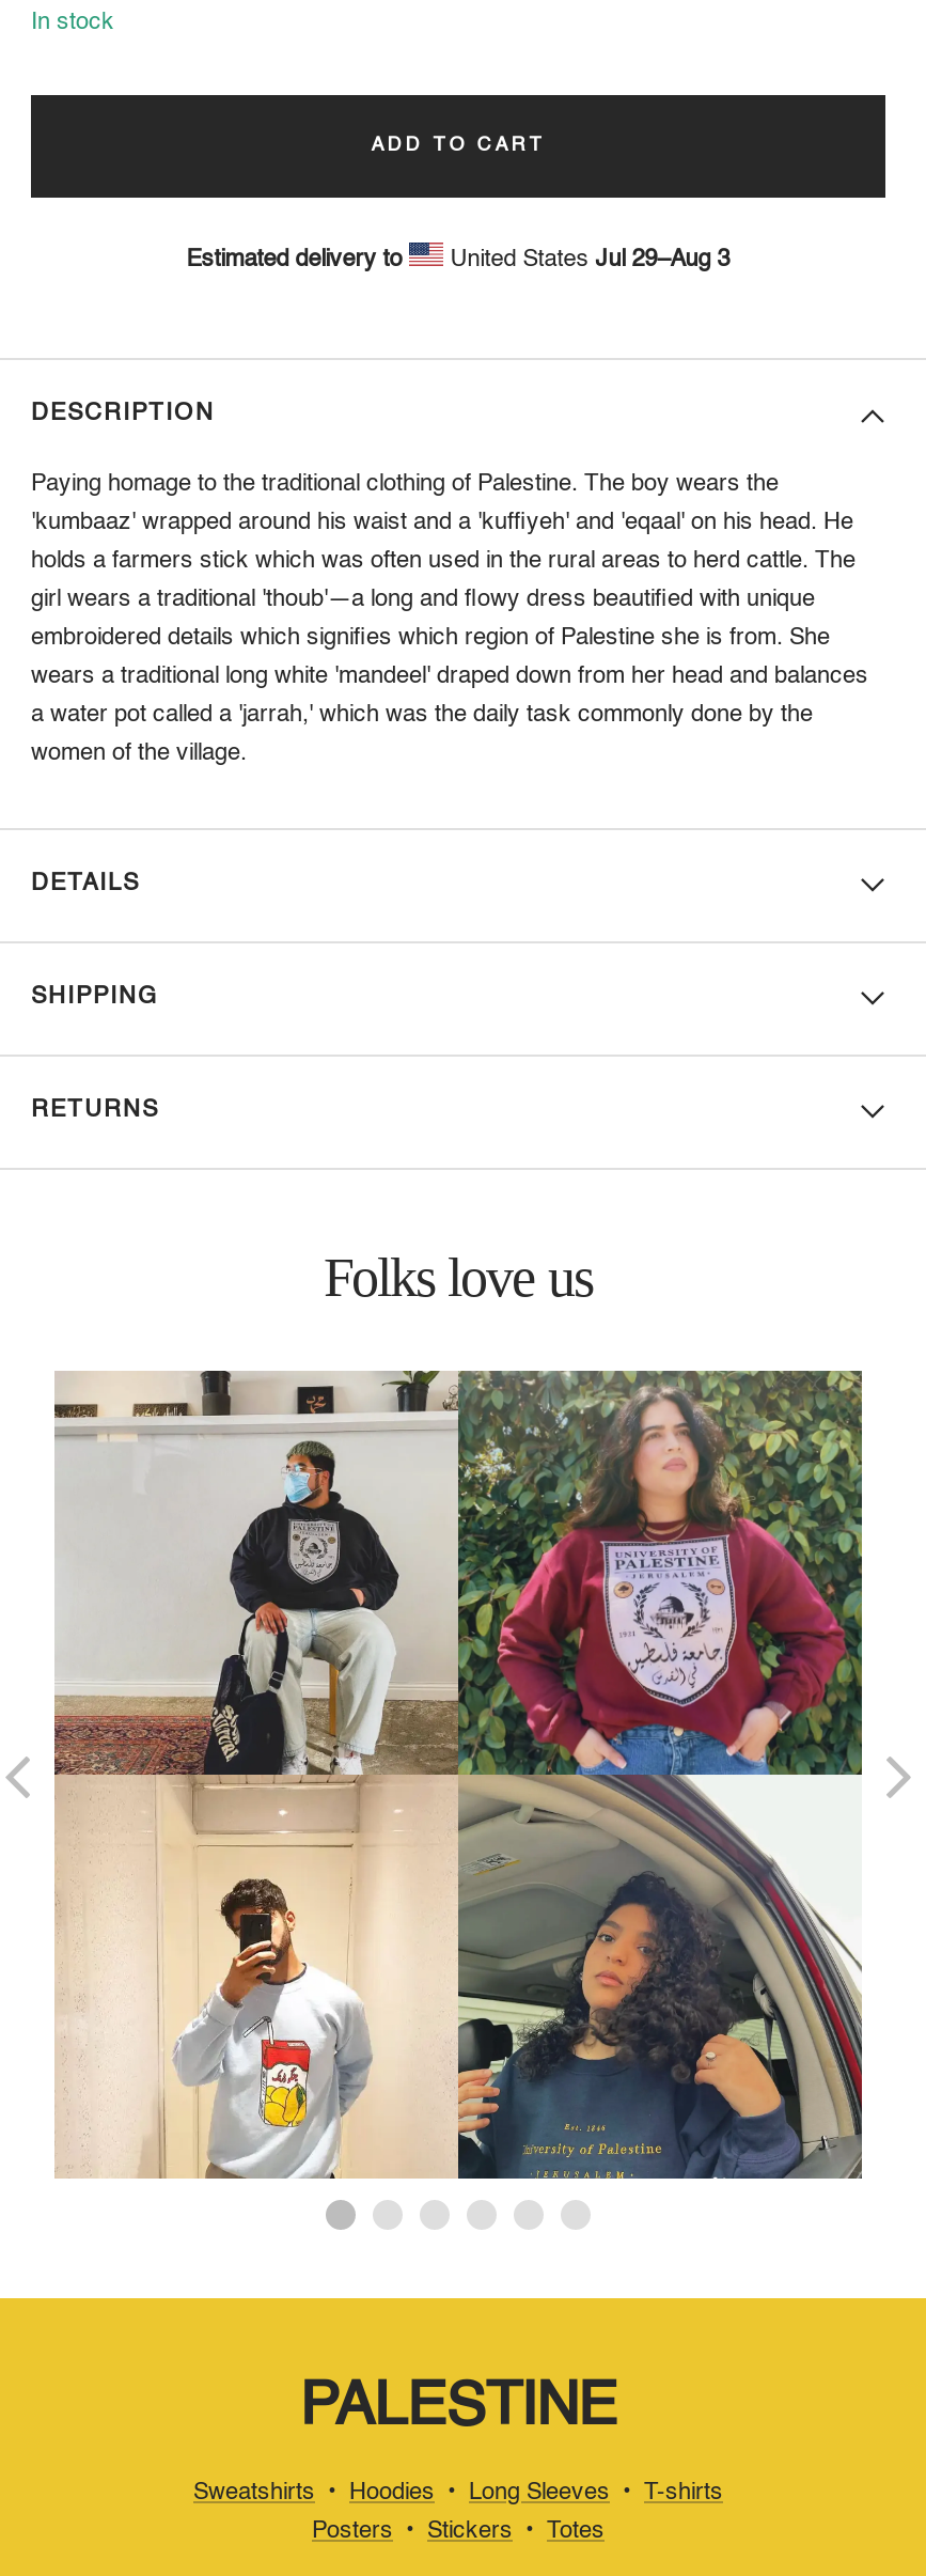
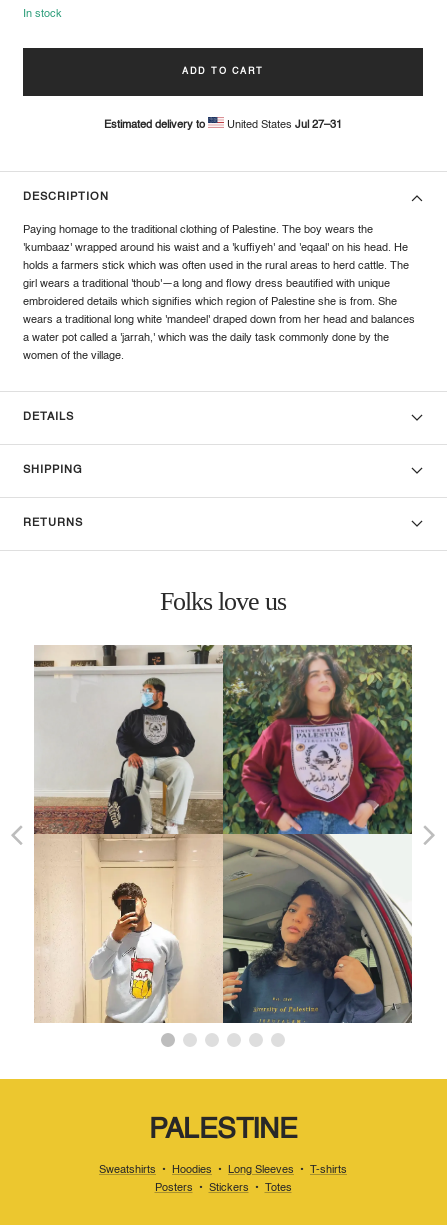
[444,248,730,272] United States Jul 29–Aug 3 -> [224,120,342,131] United States Jul 27–31

